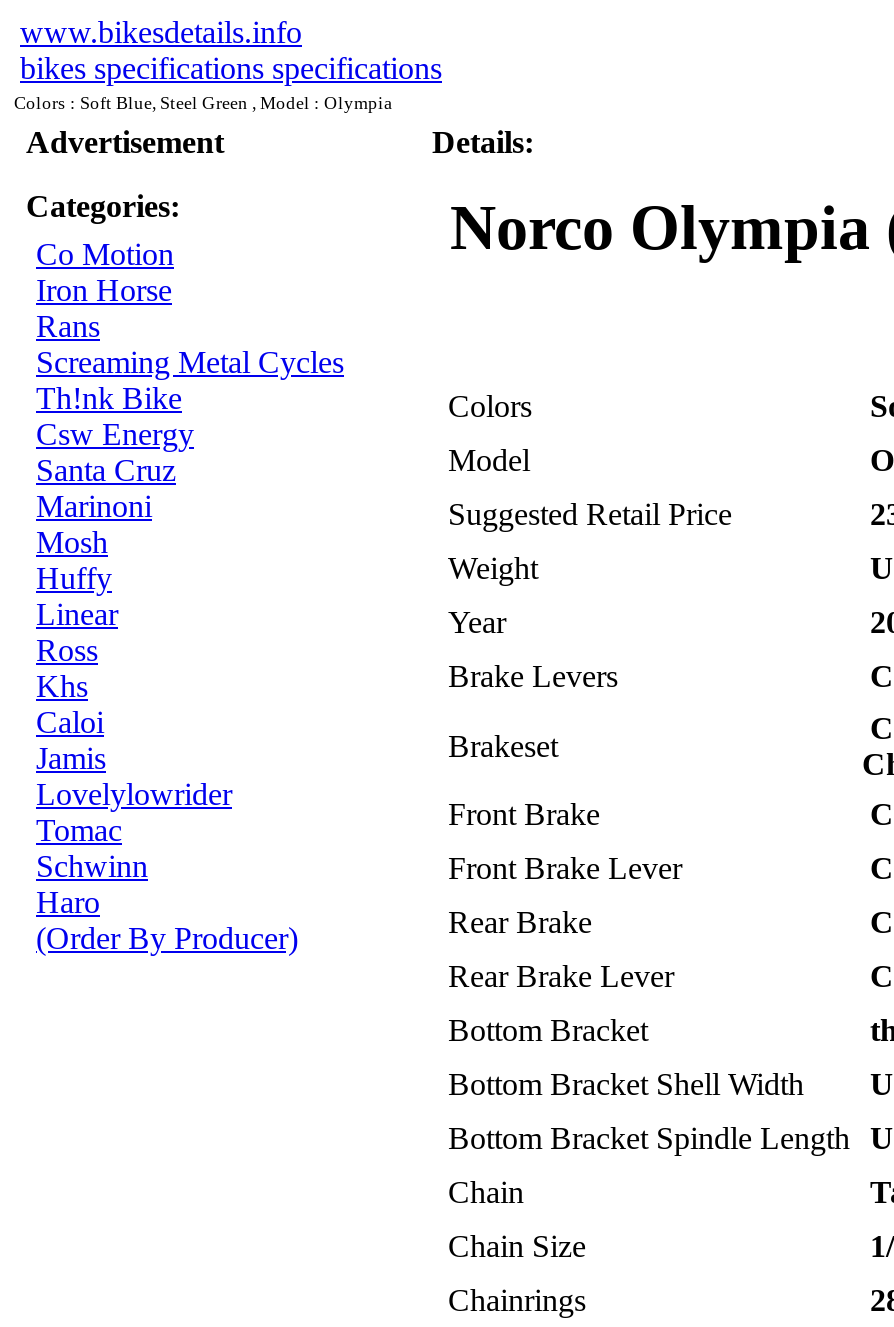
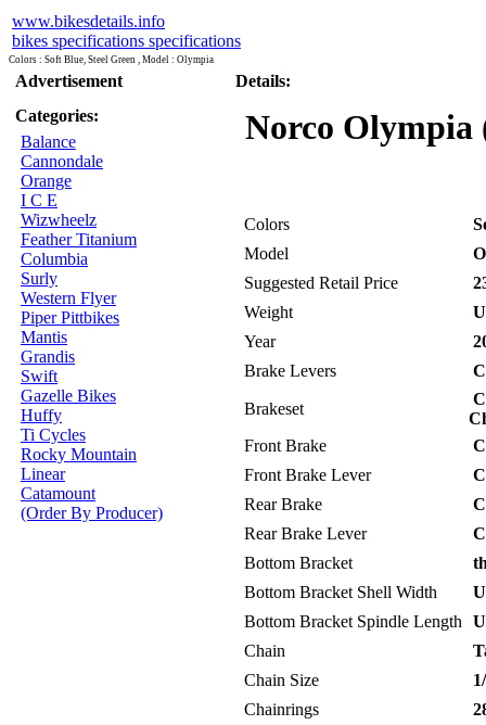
[36,237,344,559] Co Motion | Iron Horse | Rans | Screaming Metal Cycles | Th!nk Bike | Csw Energy | Santa Cruz | Marinoni | Mosh -> [21,132,137,405] Balance | Cannondale | Orange | I C E | Wizwheelz | Feather Titanium | Columbia | Surly | Western Flyer | Piper Pittbikes | Mantis | Grandis | Swift | Gazelle Bikes
moved [36,561,112,595] -> [21,406,62,424]: Huffy
moved [36,597,118,631] -> [21,465,65,483]: Linear
[36,633,232,919] Ross | Khs | Caloi | Jamis | Lovelylowrider | Tomac | Schwinn | Haro -> [21,484,95,503] Catamount
none -> [21,425,137,463] Ti Cycles | Rocky Mountain

